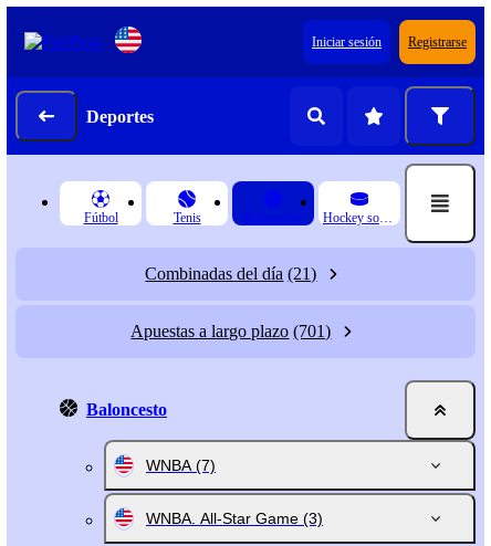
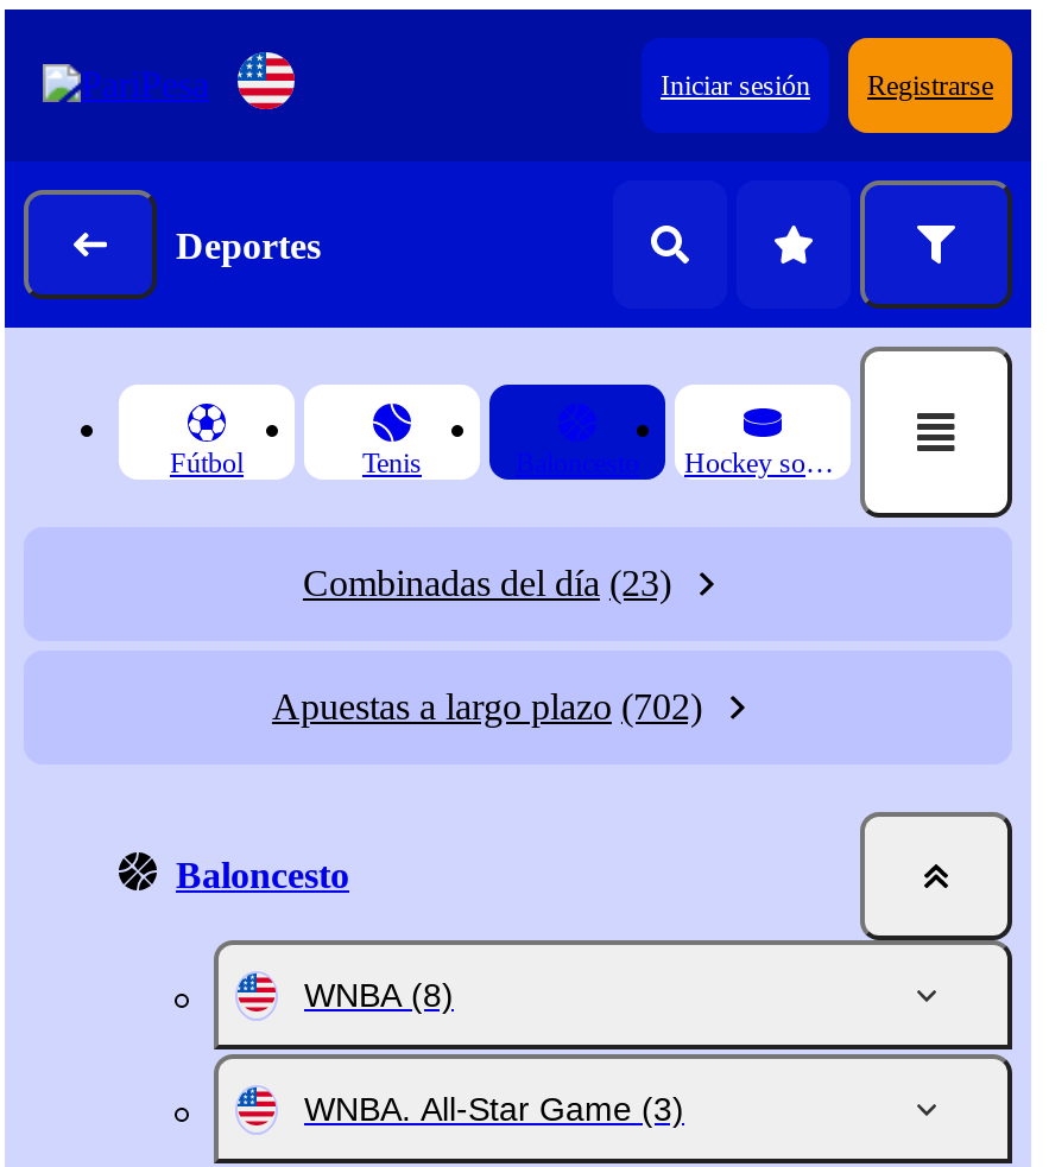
[145,264,317,283] Combinadas del día (21) -> [303,563,671,603] Combinadas del día (23)
[131,322,331,340] Apuestas a largo plazo (701) -> [272,686,702,727] Apuestas a largo plazo (702)
[146,456,216,474] WNBA (7) -> [304,976,454,1014] WNBA (8)

